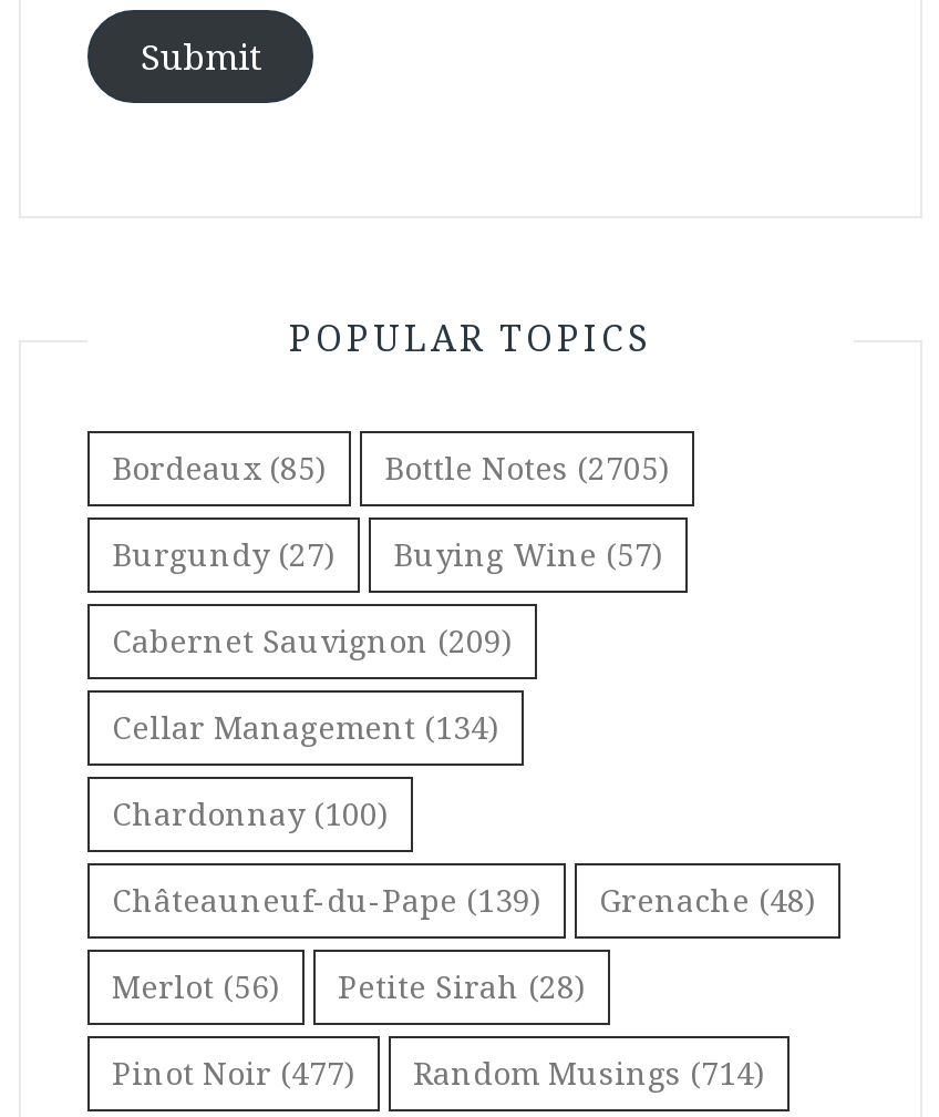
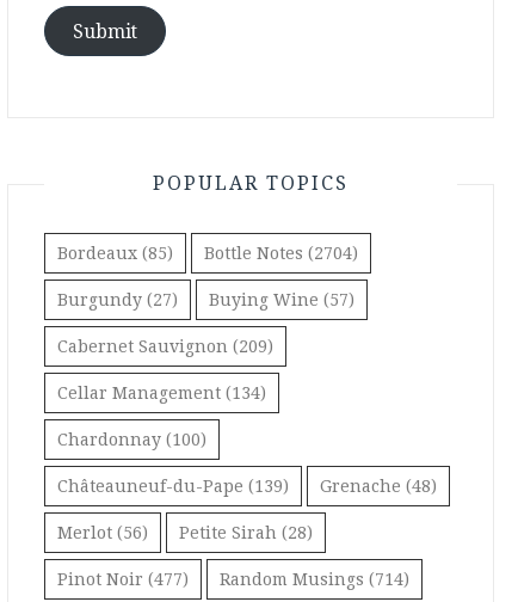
[112,451,670,486] Bordeaux (85) Bottle Notes (2705) -> [57,244,358,263] Bordeaux (85) Bottle Notes (2704)

